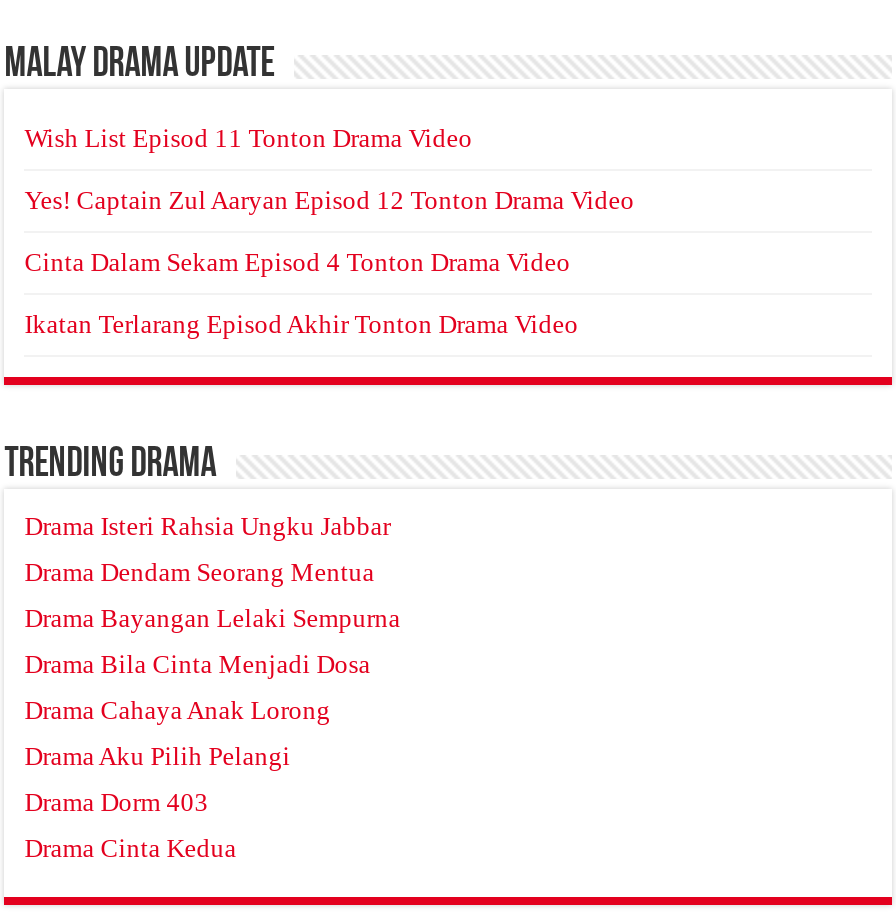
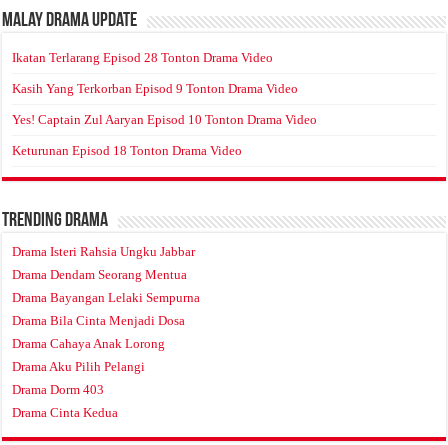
[24,124,472,154] Wish List Episod 11 Tonton Drama Video -> [12,50,273,65] Ikatan Terlarang Episod 28 Tonton Drama Video
[24,186,634,216] Yes! Captain Zul Aaryan Episod 12 Tonton Drama Video -> [12,81,298,96] Kasih Yang Terkorban Episod 9 Tonton Drama Video
[24,248,570,278] Cinta Dalam Sekam Episod 4 Tonton Drama Video -> [12,112,317,127] Yes! Captain Zul Aaryan Episod 10 Tonton Drama Video
[24,310,578,340] Ikatan Terlarang Episod Akhir Tonton Drama Video -> [12,143,242,158] Keturunan Episod 18 Tonton Drama Video

